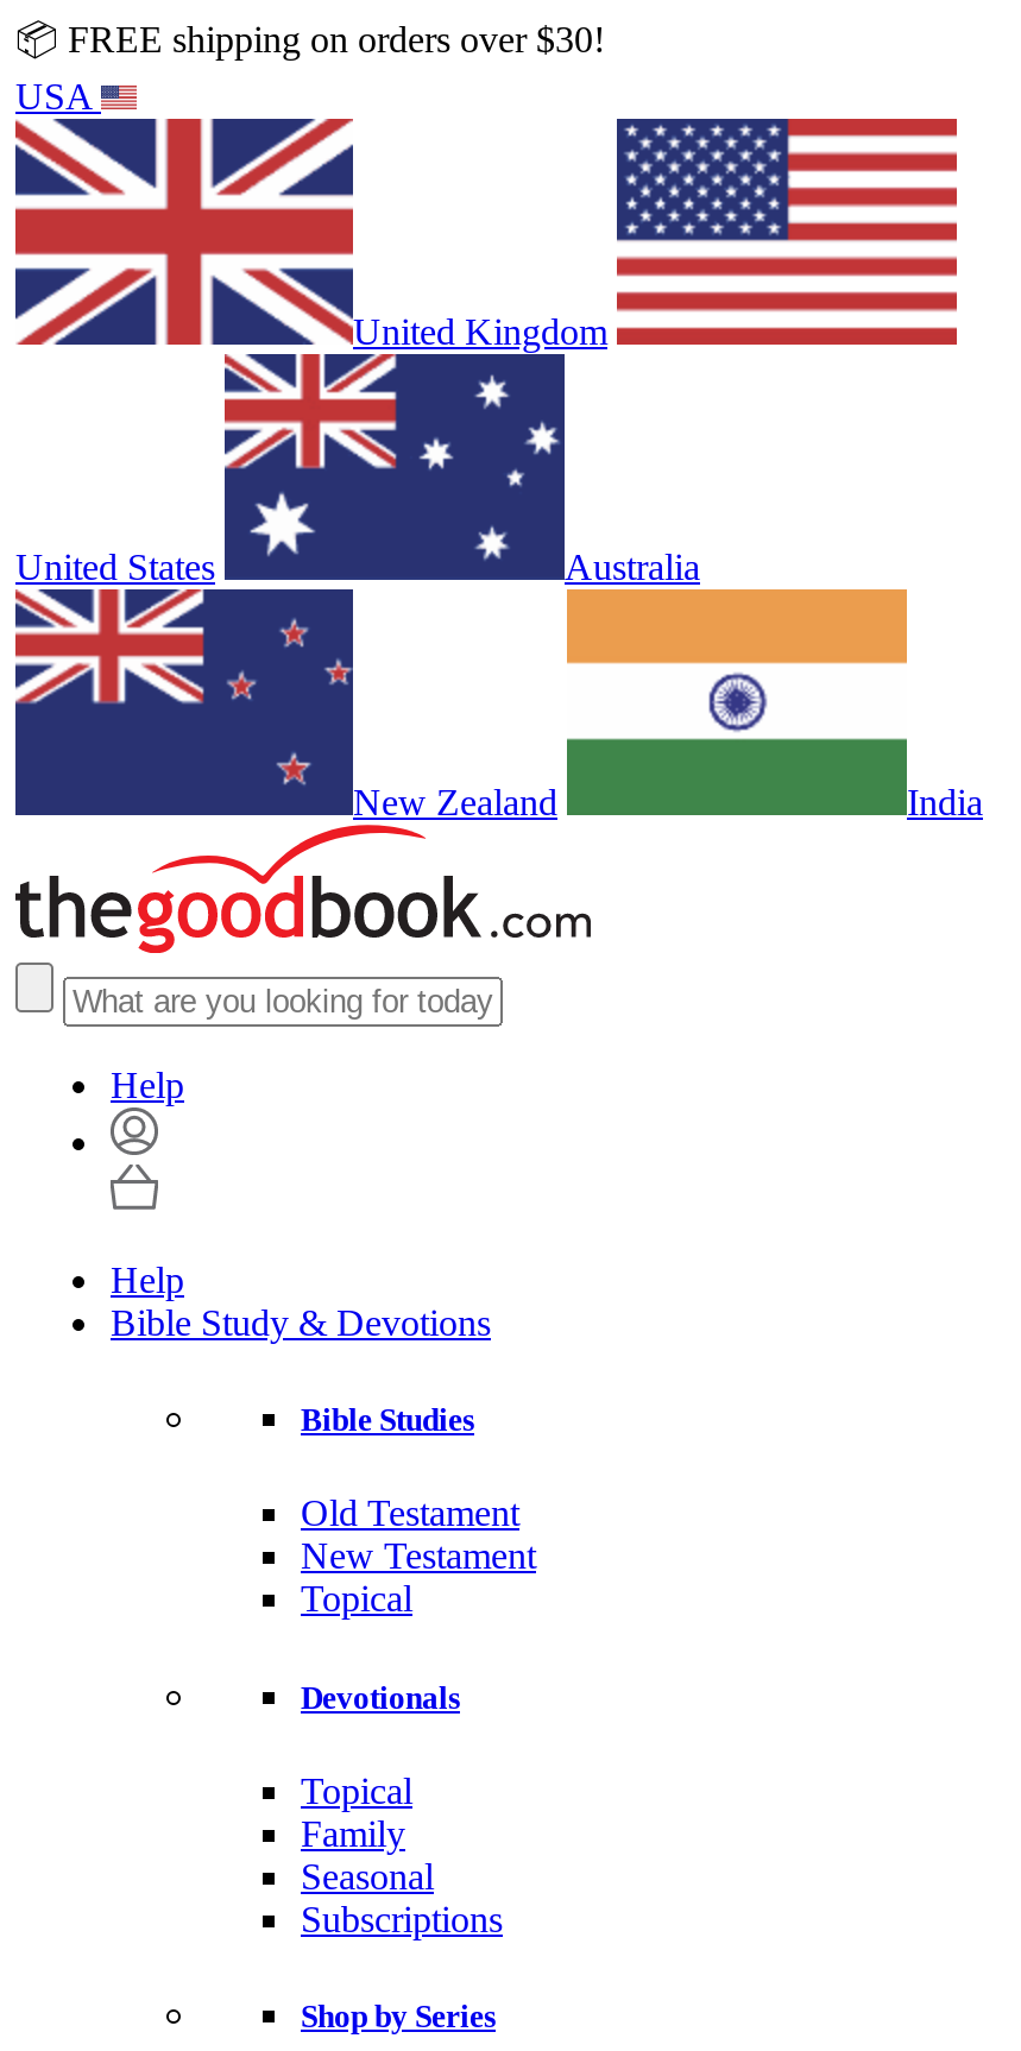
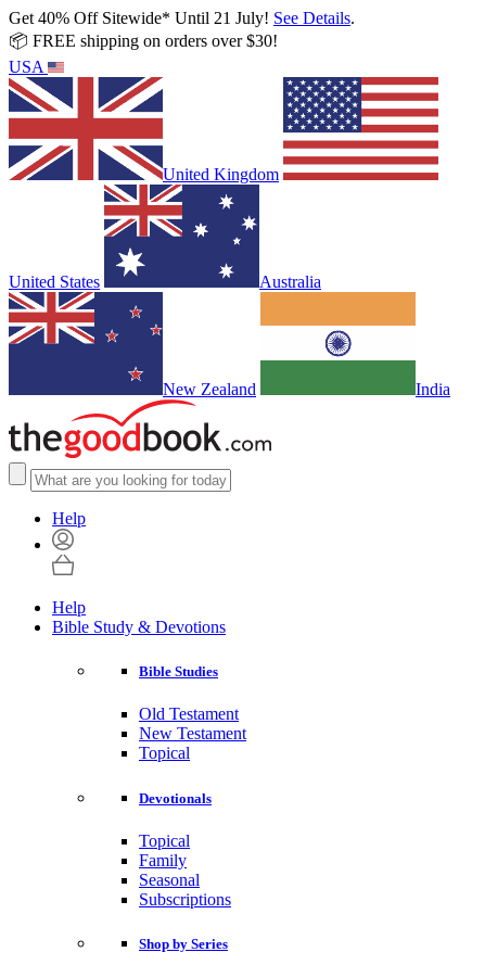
none -> [9,9,355,27] Get 40% Off Sitewide* Until 21 July! See Details.

